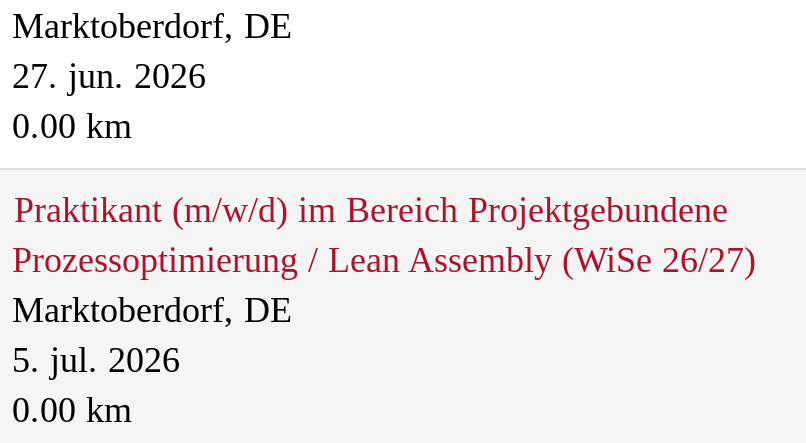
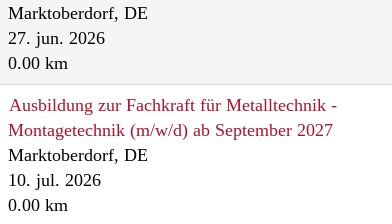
[12,190,756,280] Praktikant (m/w/d) im Bereich Projektgebundene | Prozessoptimierung / Lean Assembly (WiSe 26/27) -> [8,95,337,140] Ausbildung zur Fachkraft für Metalltechnik - | Montagetechnik (m/w/d) ab September 2027
[12,340,180,380] 5. jul. 2026 -> [8,170,101,190] 10. jul. 2026

